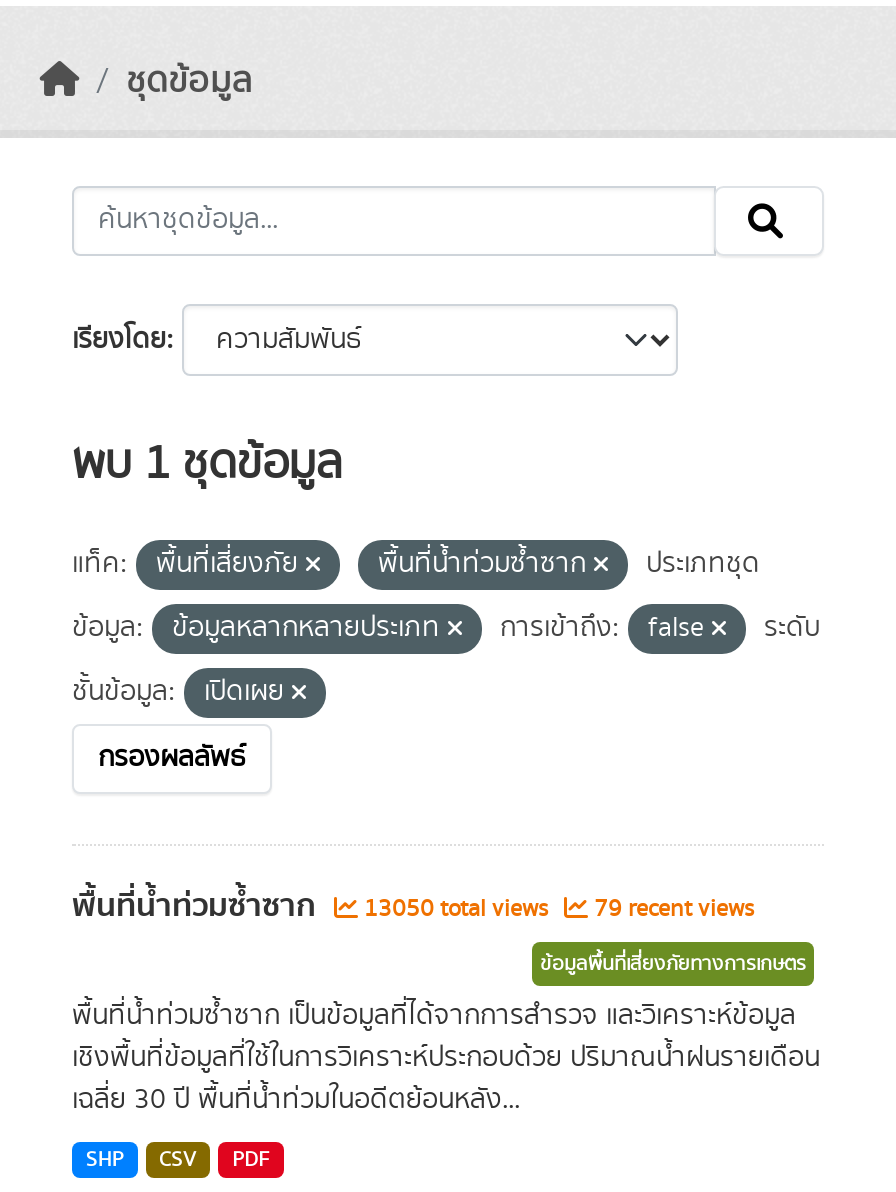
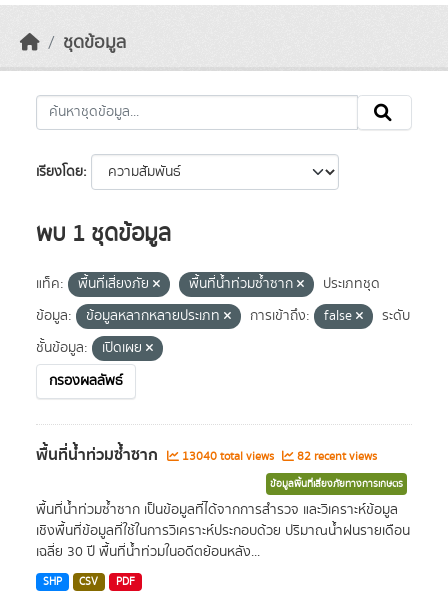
[358,892,554,926] 13050 total views -> [179,448,277,465] 13040 total views
[588,892,754,926] 79 recent views -> [294,448,377,465] 82 recent views

